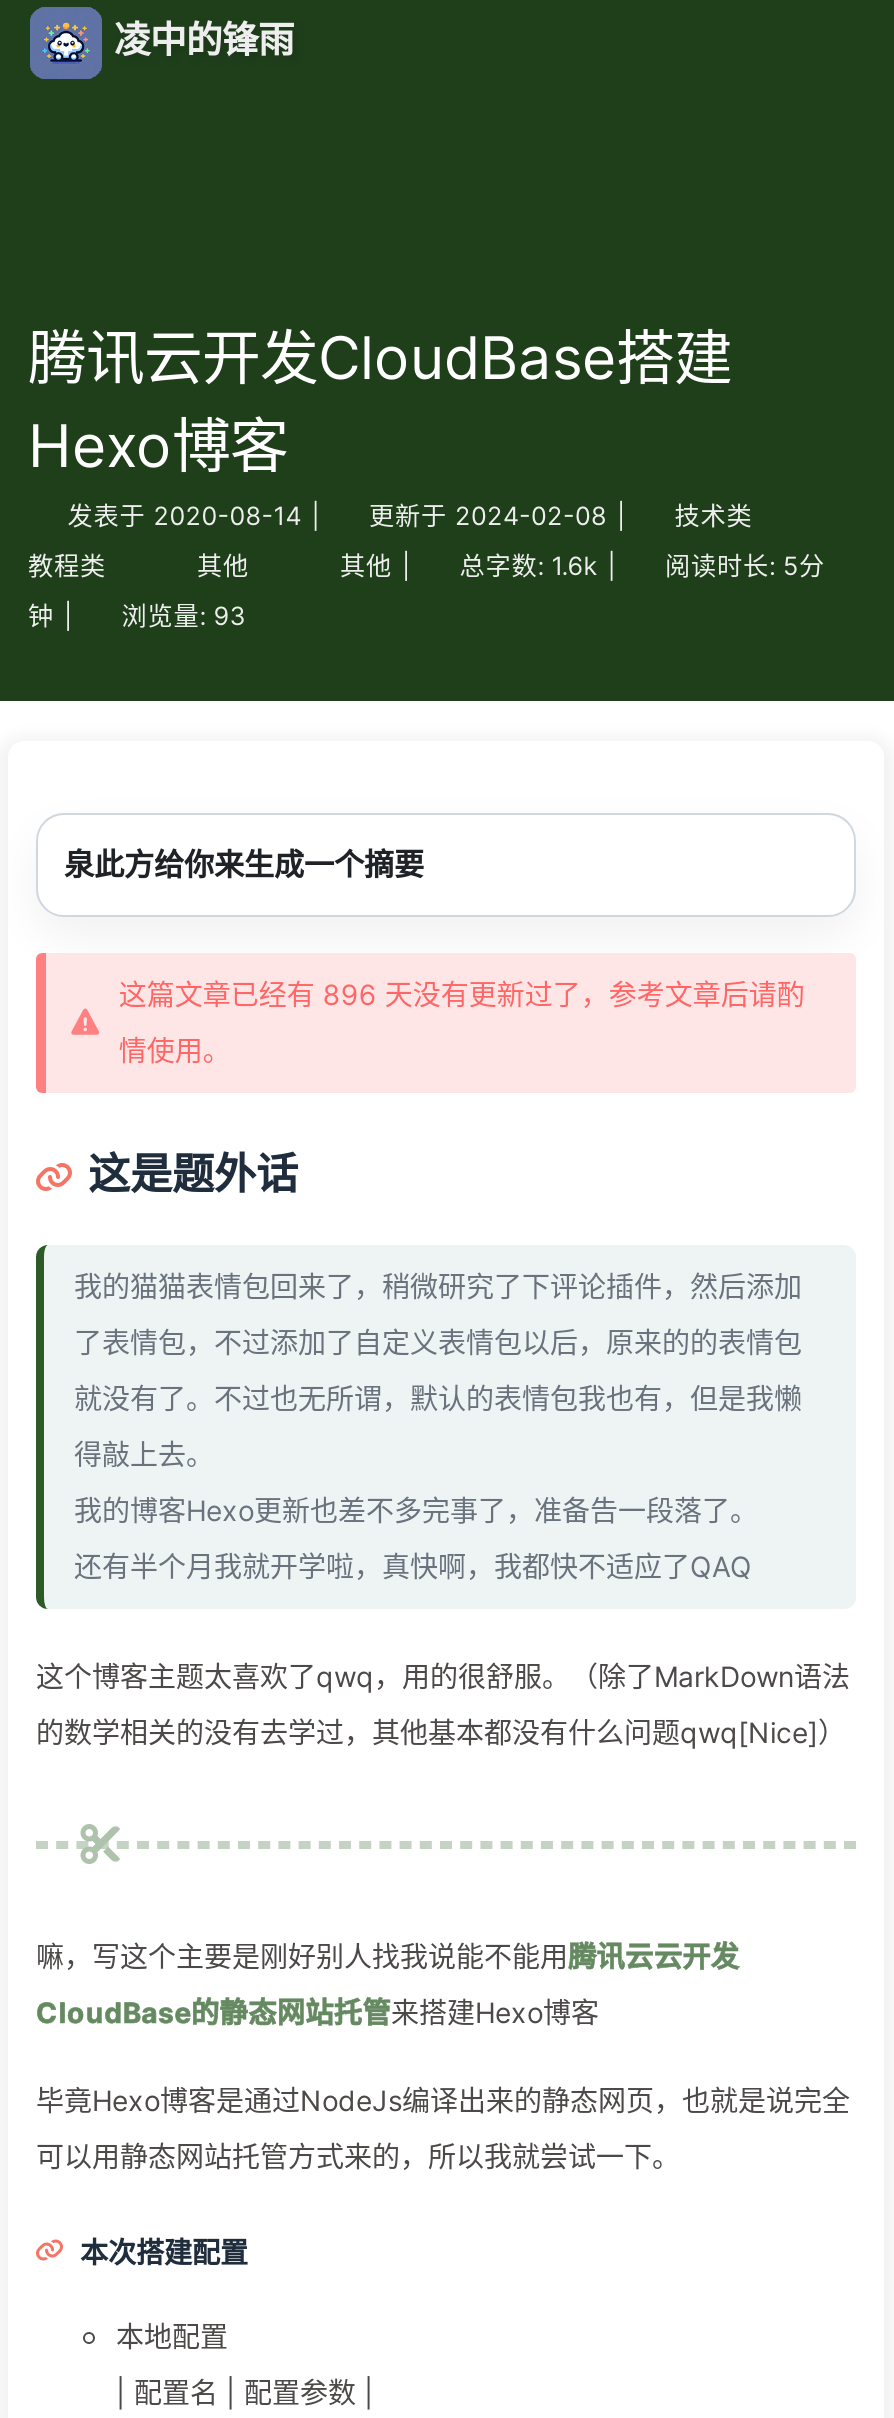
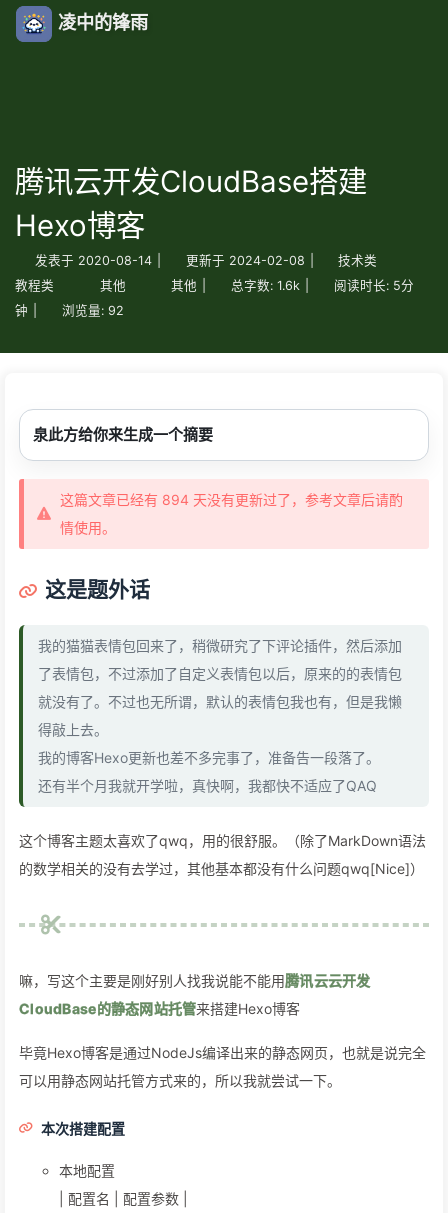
[122,601,246,631] 浏览量: 93 -> [62,303,124,318] 浏览量: 92
[119,977,805,1011] 这篇文章已经有 896 天没有更新过了，参考文章后请酌 -> [60,491,403,508] 这篇文章已经有 894 天没有更新过了，参考文章后请酌

